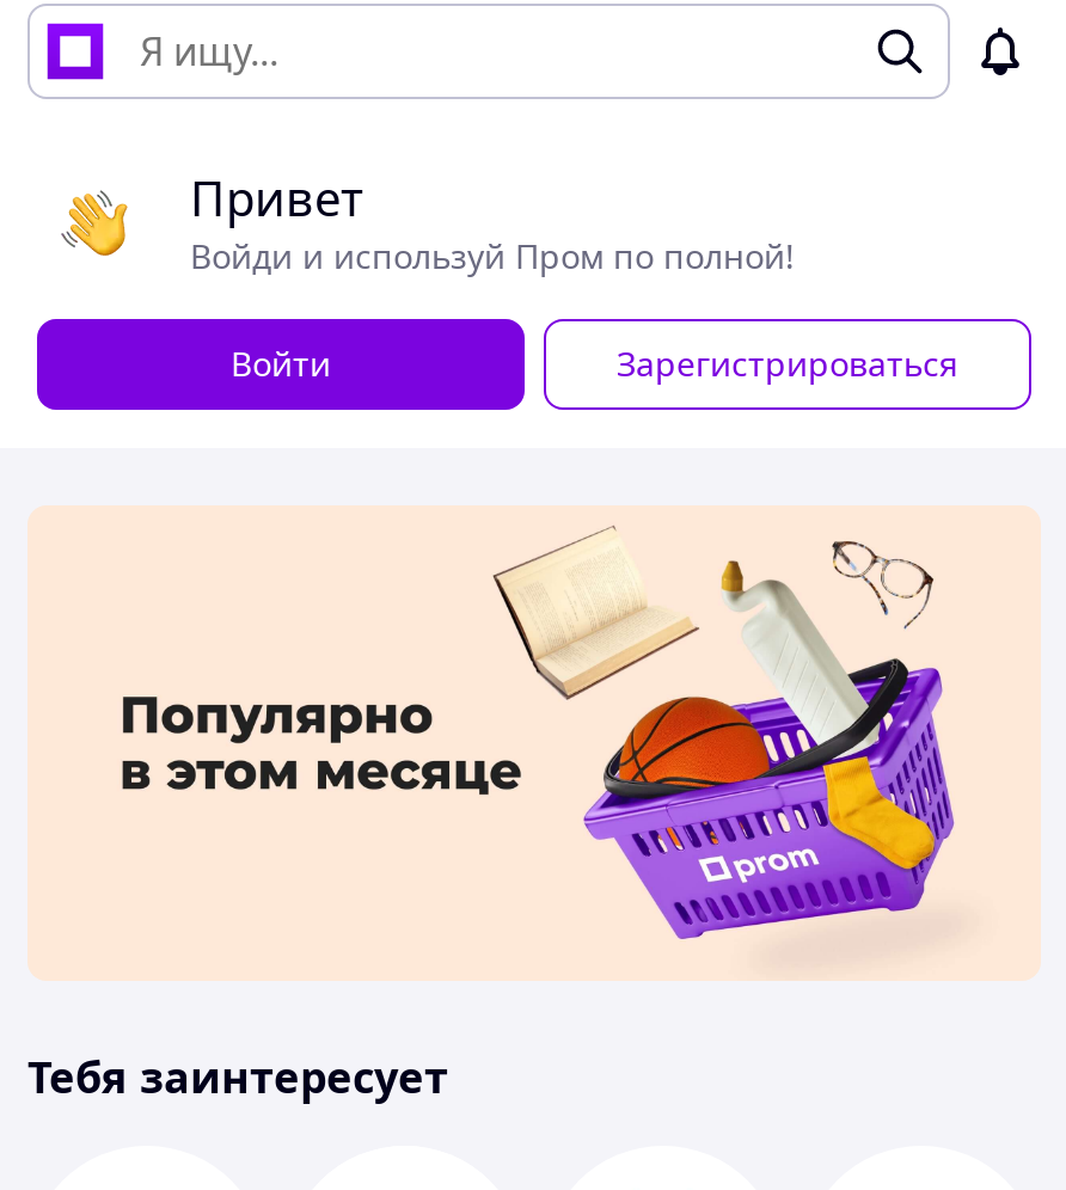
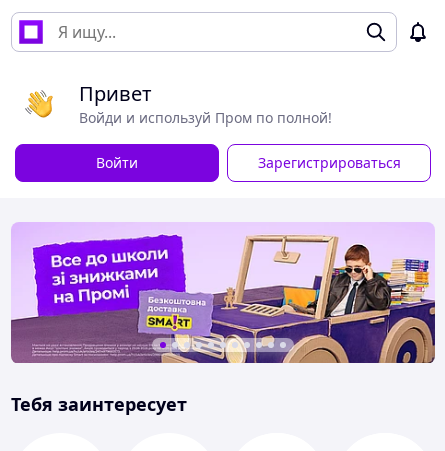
[30,508,1039,979] [image] -> [10,222,436,364] [image]

